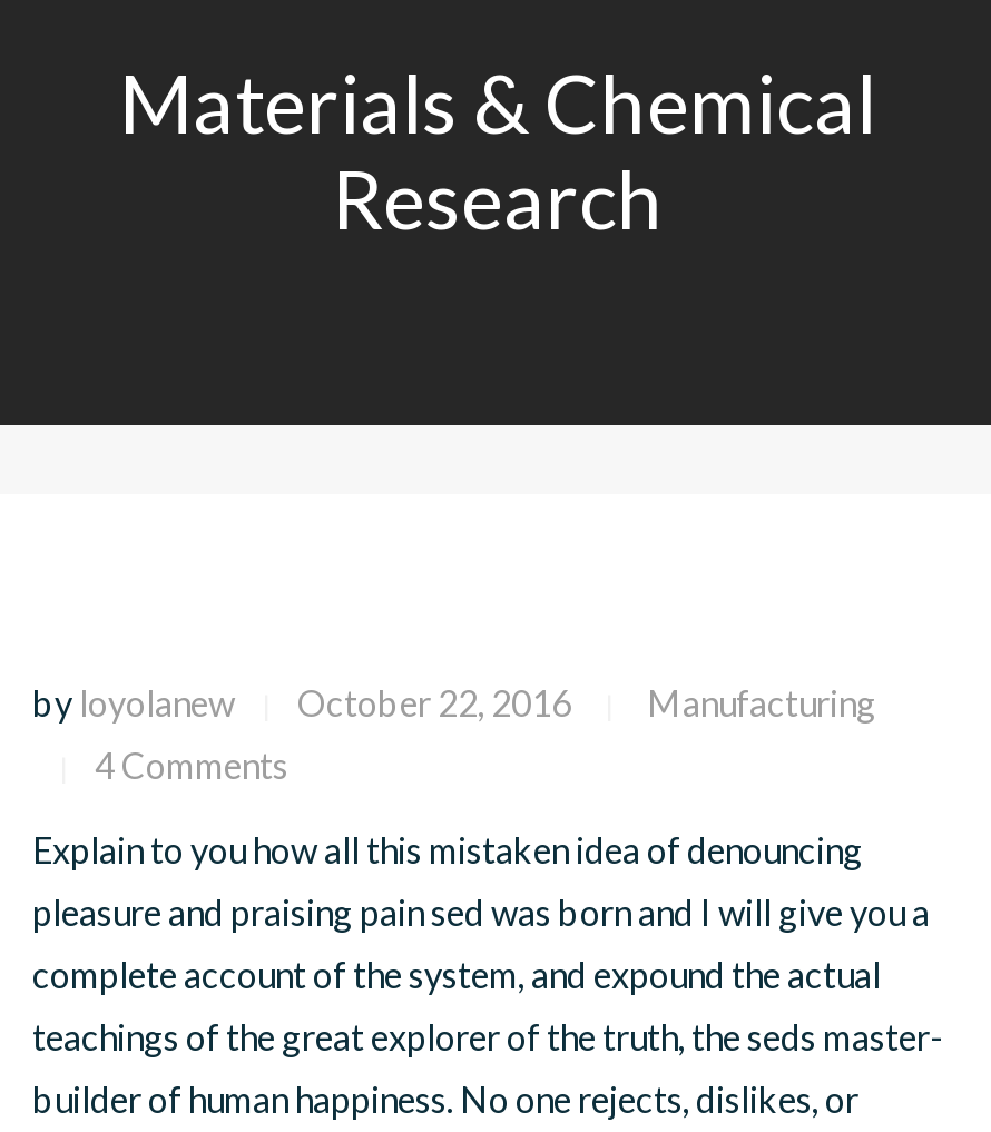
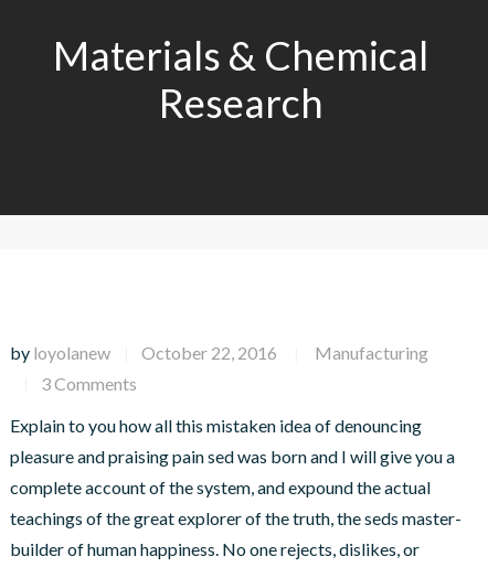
[95,743,288,786] 4 Comments -> [41,373,137,394] 3 Comments

